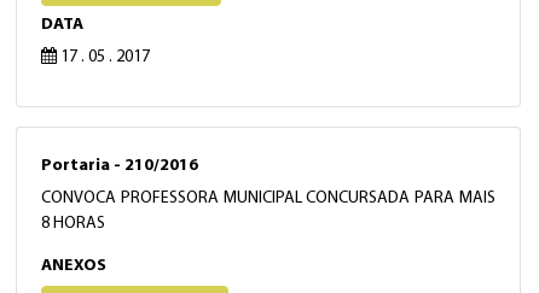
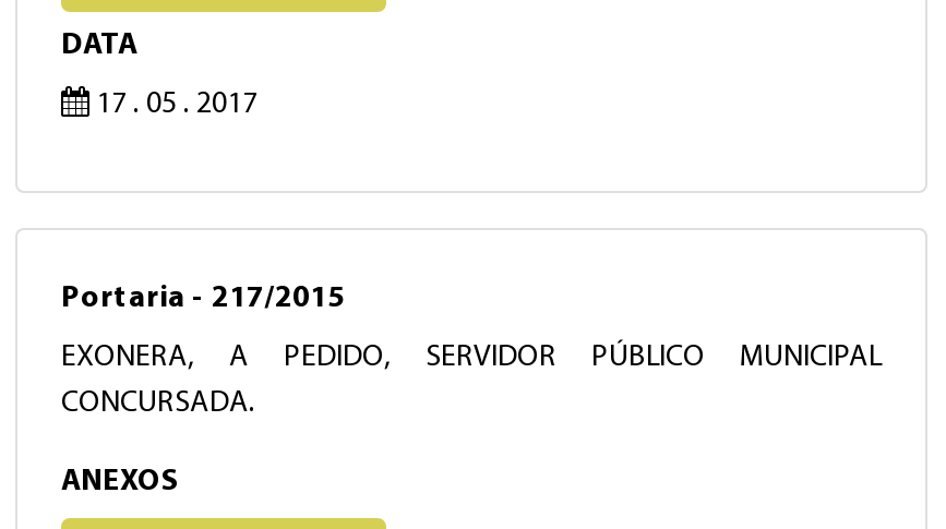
[41,156,198,174] Portaria - 210/2016 -> [61,283,345,316] Portaria - 217/2015
[41,189,495,232] CONVOCA PROFESSORA MUNICIPAL CONCURSADA PARA MAIS | 8 HORAS -> [61,342,882,420] EXONERA, A PEDIDO, SERVIDOR PÚBLICO MUNICIPAL | CONCURSADA.

